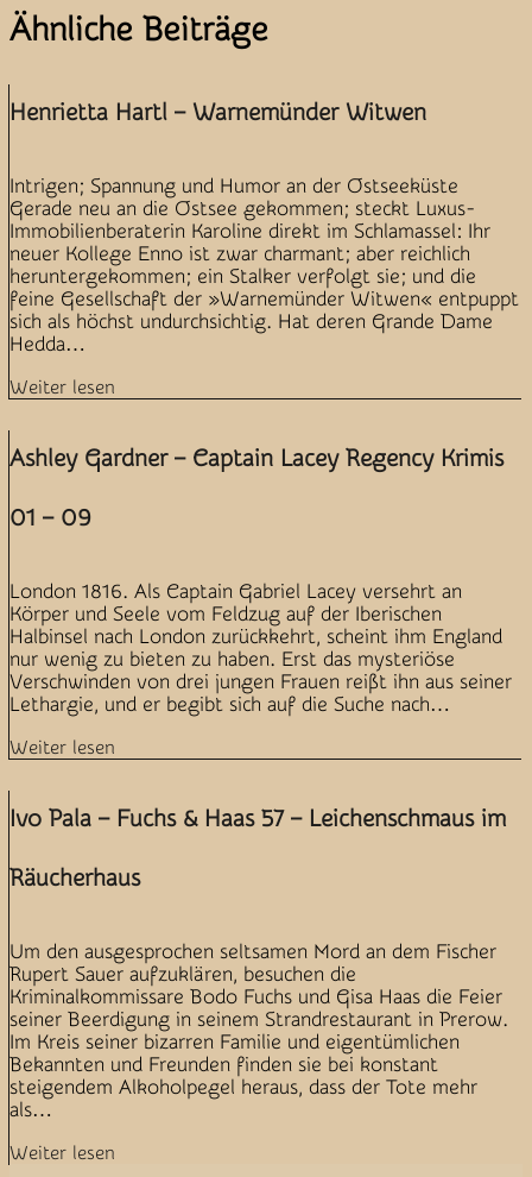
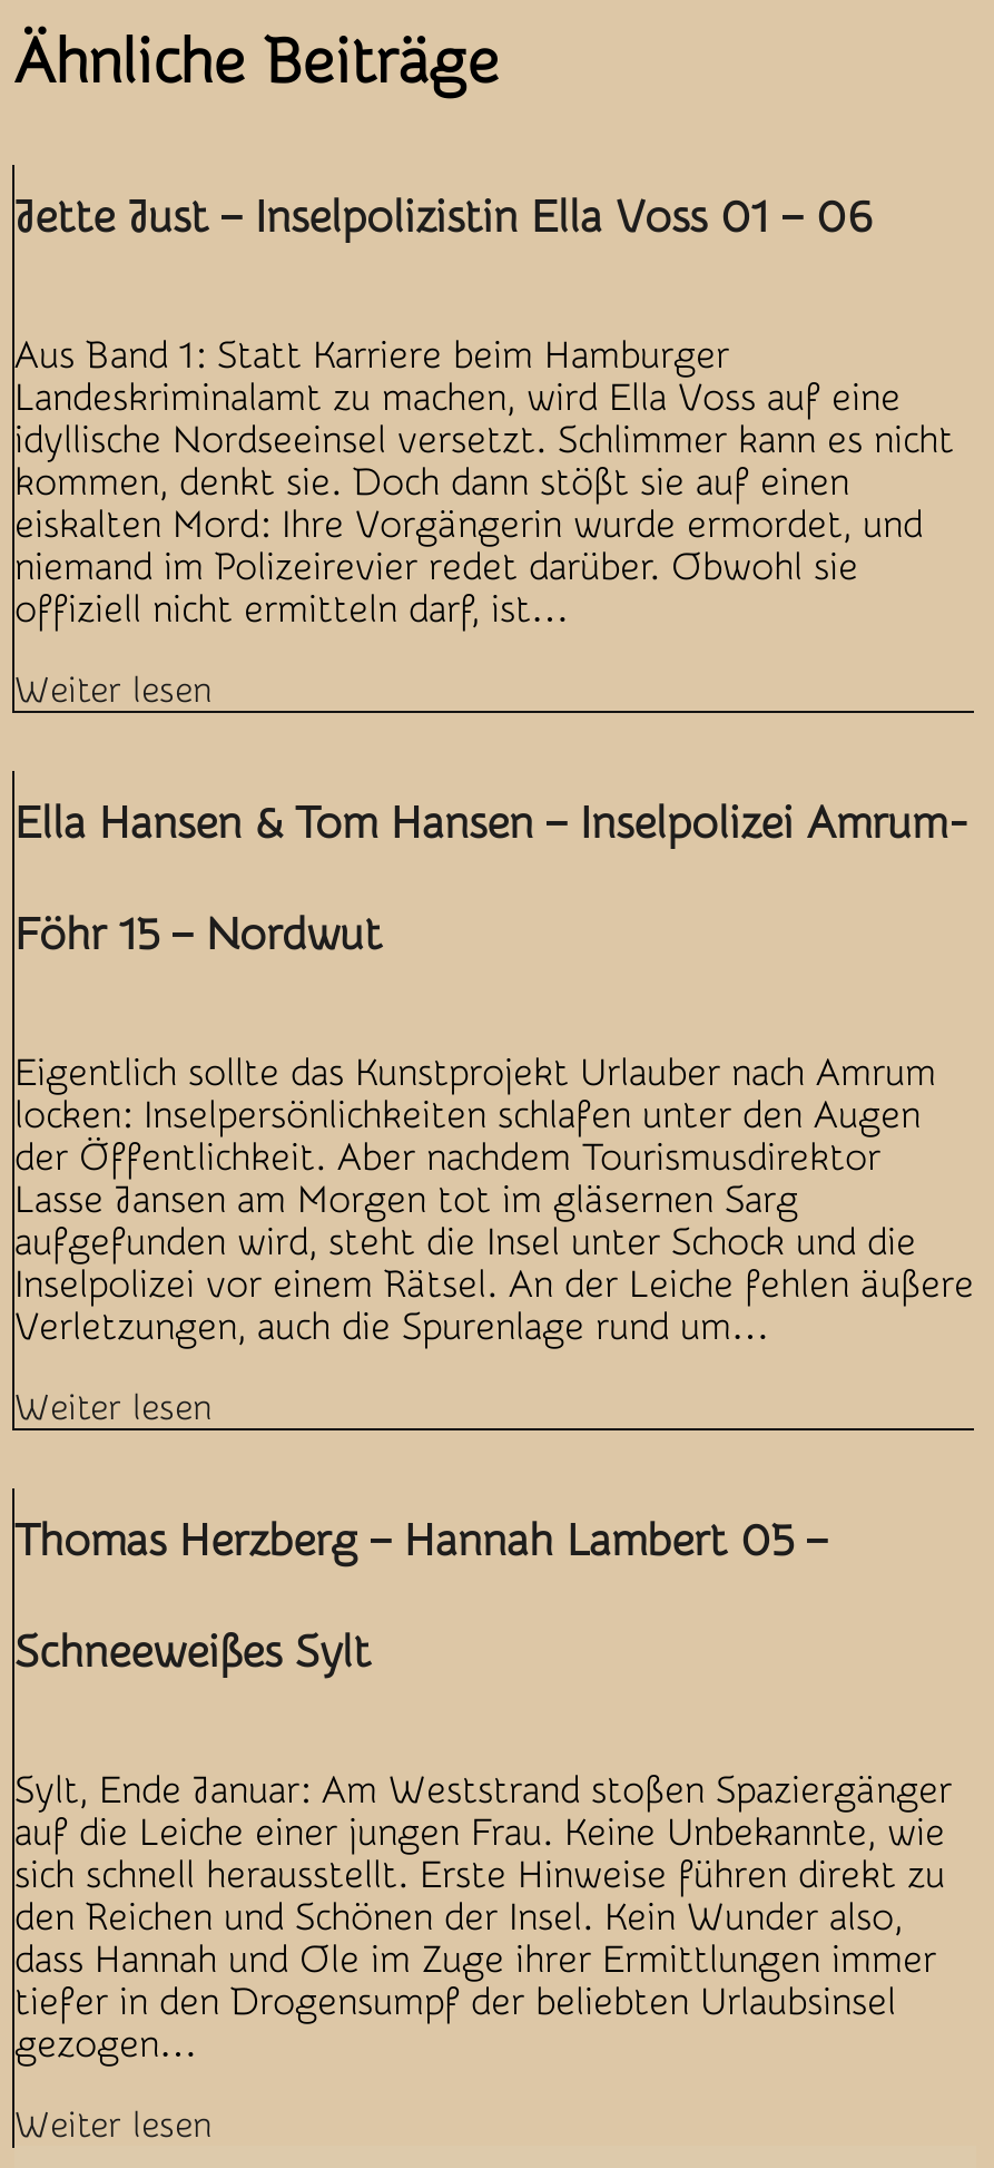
[9,99,426,126] Henrietta Hartl – Warnemünder Witwen -> [14,192,874,243] Jette Just – Inselpolizistin Ella Voss 01 – 06
[9,174,519,355] Intrigen; Spannung und Humor an der Ostseeküste | Gerade neu an die Ostsee gekommen; steckt Luxus- | Immobilienberaterin Karoline direkt im Schlamassel: Ihr | neuer Kollege Enno ist zwar charmant; aber reichlich | heruntergekommen; ein Stalker verfolgt sie; und die | feine Gesellschaft der »Warnemünder Witwen« entpuppt | sich als höchst undurchsichtig. Hat deren Grande Dame | Hedda… -> [14,333,954,630] Aus Band 1: Statt Karriere beim Hamburger | Landeskriminalamt zu machen, wird Ella Voss auf eine | idyllische Nordseeinsel versetzt. Schlimmer kann es nicht | kommen, denkt sie. Doch dann stößt sie auf einen | eiskalten Mord: Ihre Vorgängerin wurde ermordet, und | niemand im Polizeirevier redet darüber. Obwohl sie | offiziell nicht ermitteln darf, ist…
[9,445,503,472] Ashley Gardner – Captain Lacey Regency Krimis -> [14,798,970,849] Ella Hansen & Tom Hansen – Inselpolizei Amrum-
[9,504,91,532] 01 – 09 -> [14,910,382,961] Föhr 15 – Nordwut
[9,580,512,715] London 1816. Als Captain Gabriel Lacey versehrt an | Körper und Seele vom Feldzug auf der Iberischen | Halbinsel nach London zurückkehrt, scheint ihm England | nur wenig zu bieten zu haben. Erst das mysteriöse | Verschwinden von drei jungen Frauen reißt ihn aus seiner | Lethargie, und er begibt sich auf die Suche nach… -> [14,1051,974,1348] Eigentlich sollte das Kunstprojekt Urlauber nach Amrum | locken: Inselpersönlichkeiten schlafen unter den Augen | der Öffentlichkeit. Aber nachdem Tourismusdirektor | Lasse Jansen am Morgen tot im gläsernen Sarg | aufgefunden wird, steht die Insel unter Schock und die | Inselpolizei vor einem Rätsel. An der Leiche fehlen äußere | Verletzungen, auch die Spurenlage rund um…
[9,805,506,833] Ivo Pala – Fuchs & Haas 57 – Leichenschmaus im -> [14,1516,827,1567] Thomas Herzberg – Hannah Lambert 05 –
[9,865,140,892] Räucherhaus -> [14,1627,371,1679] Schneeweißes Sylt
[9,940,508,1121] Um den ausgesprochen seltsamen Mord an dem Fischer | Rupert Sauer aufzuklären, besuchen die | Kriminalkommissare Bodo Fuchs und Gisa Haas die Feier | seiner Beerdigung in seinem Strandrestaurant in Prerow. | Im Kreis seiner bizarren Familie und eigentümlichen | Bekannten und Freunden finden sie bei konstant | steigendem Alkoholpegel heraus, dass der Tote mehr | als… -> [14,1769,952,2066] Sylt, Ende Januar: Am Weststrand stoßen Spaziergänger | auf die Leiche einer jungen Frau. Keine Unbekannte, wie | sich schnell herausstellt. Erste Hinweise führen direkt zu | den Reichen und Schönen der Insel. Kein Wunder also, | dass Hannah und Ole im Zuge ihrer Ermittlungen immer | tiefer in den Drogensumpf der beliebten Urlaubsinsel | gezogen…

